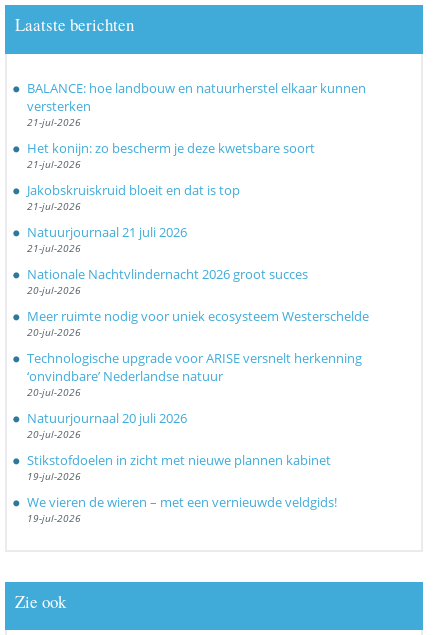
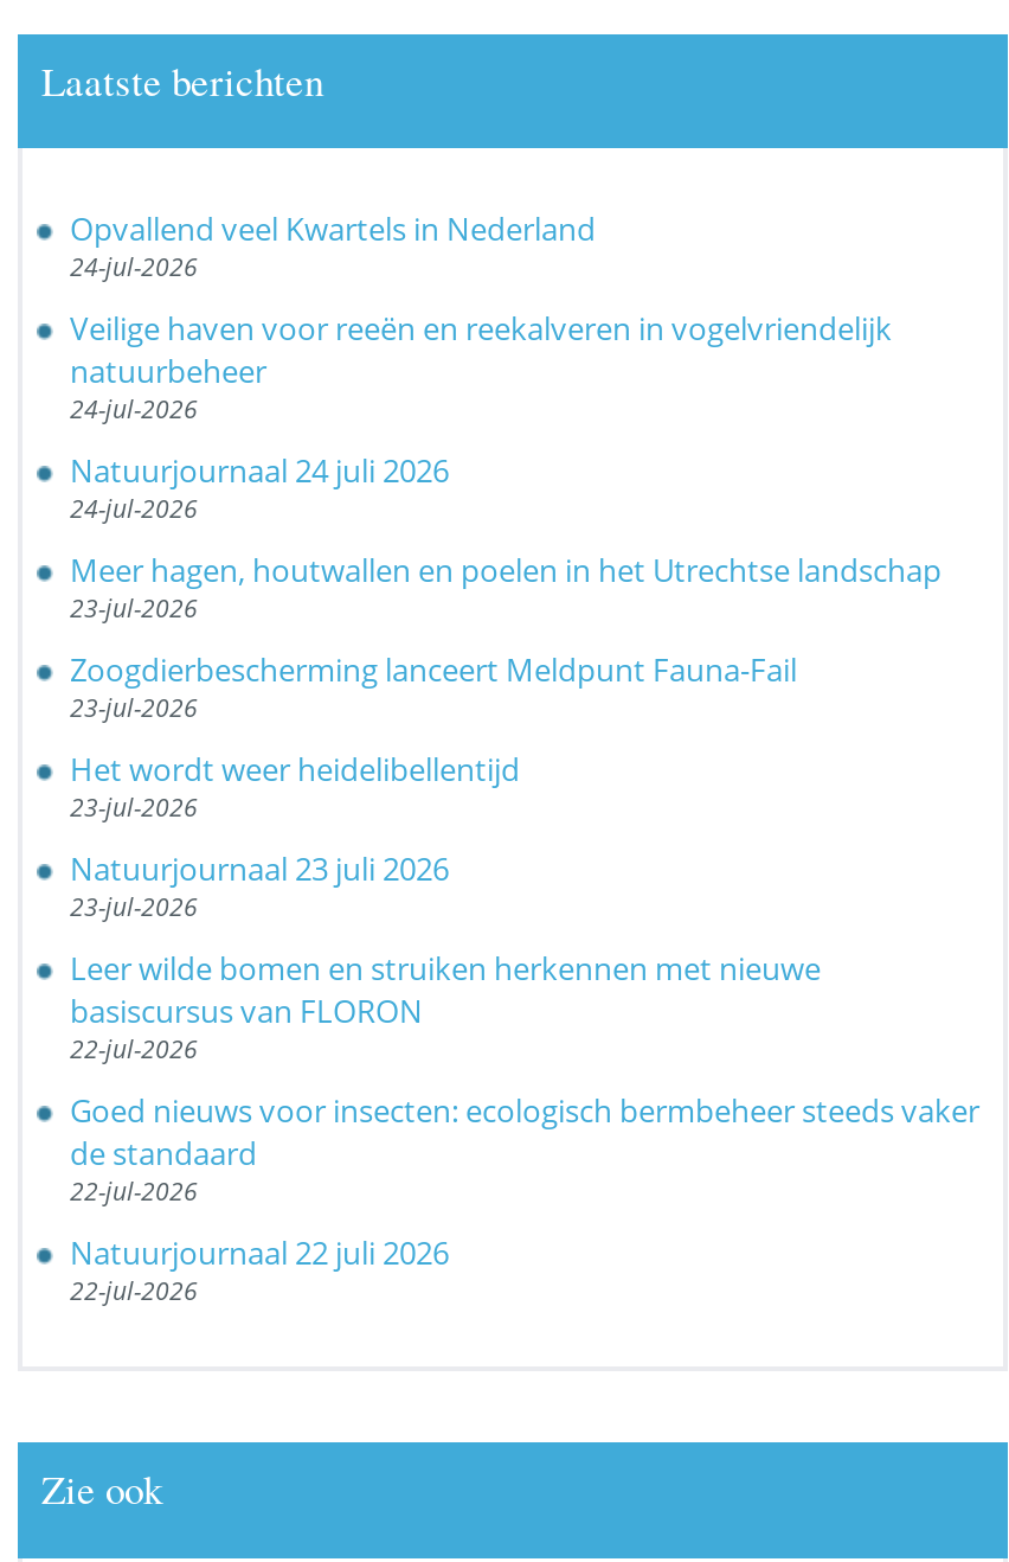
[27,79,366,129] BALANCE: hoe landbouw en natuurherstel elkaar kunnen | versterken | 21-jul-2026 -> [70,208,596,284] Opvallend veel Kwartels in Nederland | 24-jul-2026
[27,139,315,171] Het konijn: zo bescherm je deze kwetsbare soort | 21-jul-2026 -> [70,307,892,426] Veilige haven voor reeën en reekalveren in vogelvriendelijk | natuurbeheer | 24-jul-2026
[27,181,240,213] Jakobskruiskruid bloeit en dat is top | 21-jul-2026 -> [70,450,449,525] Natuurjournaal 24 juli 2026 | 24-jul-2026
[27,223,187,255] Natuurjournaal 21 juli 2026 | 21-jul-2026 -> [70,549,941,625] Meer hagen, houtwallen en poelen in het Utrechtse landschap | 23-jul-2026
[27,265,308,297] Nationale Nachtvlindernacht 2026 groot succes | 20-jul-2026 -> [70,649,797,725] Zoogdierbescherming lanceert Meldpunt Fauna-Fail | 23-jul-2026
[27,307,369,339] Meer ruimte nodig voor uniek ecosysteem Westerschelde | 20-jul-2026 -> [70,748,520,824] Het wordt weer heidelibellentijd | 23-jul-2026
[27,349,362,399] Technologische upgrade voor ARISE versnelt herkenning | ‘onvindbare’ Nederlandse natuur | 20-jul-2026 -> [70,848,449,924] Natuurjournaal 23 juli 2026 | 23-jul-2026
[27,409,187,441] Natuurjournaal 20 juli 2026 | 20-jul-2026 -> [70,947,821,1066] Leer wilde bomen en struiken herkennen met nieuwe | basiscursus van FLORON | 22-jul-2026
[27,451,331,483] Stikstofdoelen in zicht met nieuwe plannen kabinet | 19-jul-2026 -> [70,1090,979,1208] Goed nieuws voor insecten: ecologisch bermbeheer steeds vaker | de standaard | 22-jul-2026
[27,493,337,525] We vieren de wieren – met een vernieuwde veldgids! | 19-jul-2026 -> [70,1232,449,1308] Natuurjournaal 22 juli 2026 | 22-jul-2026

